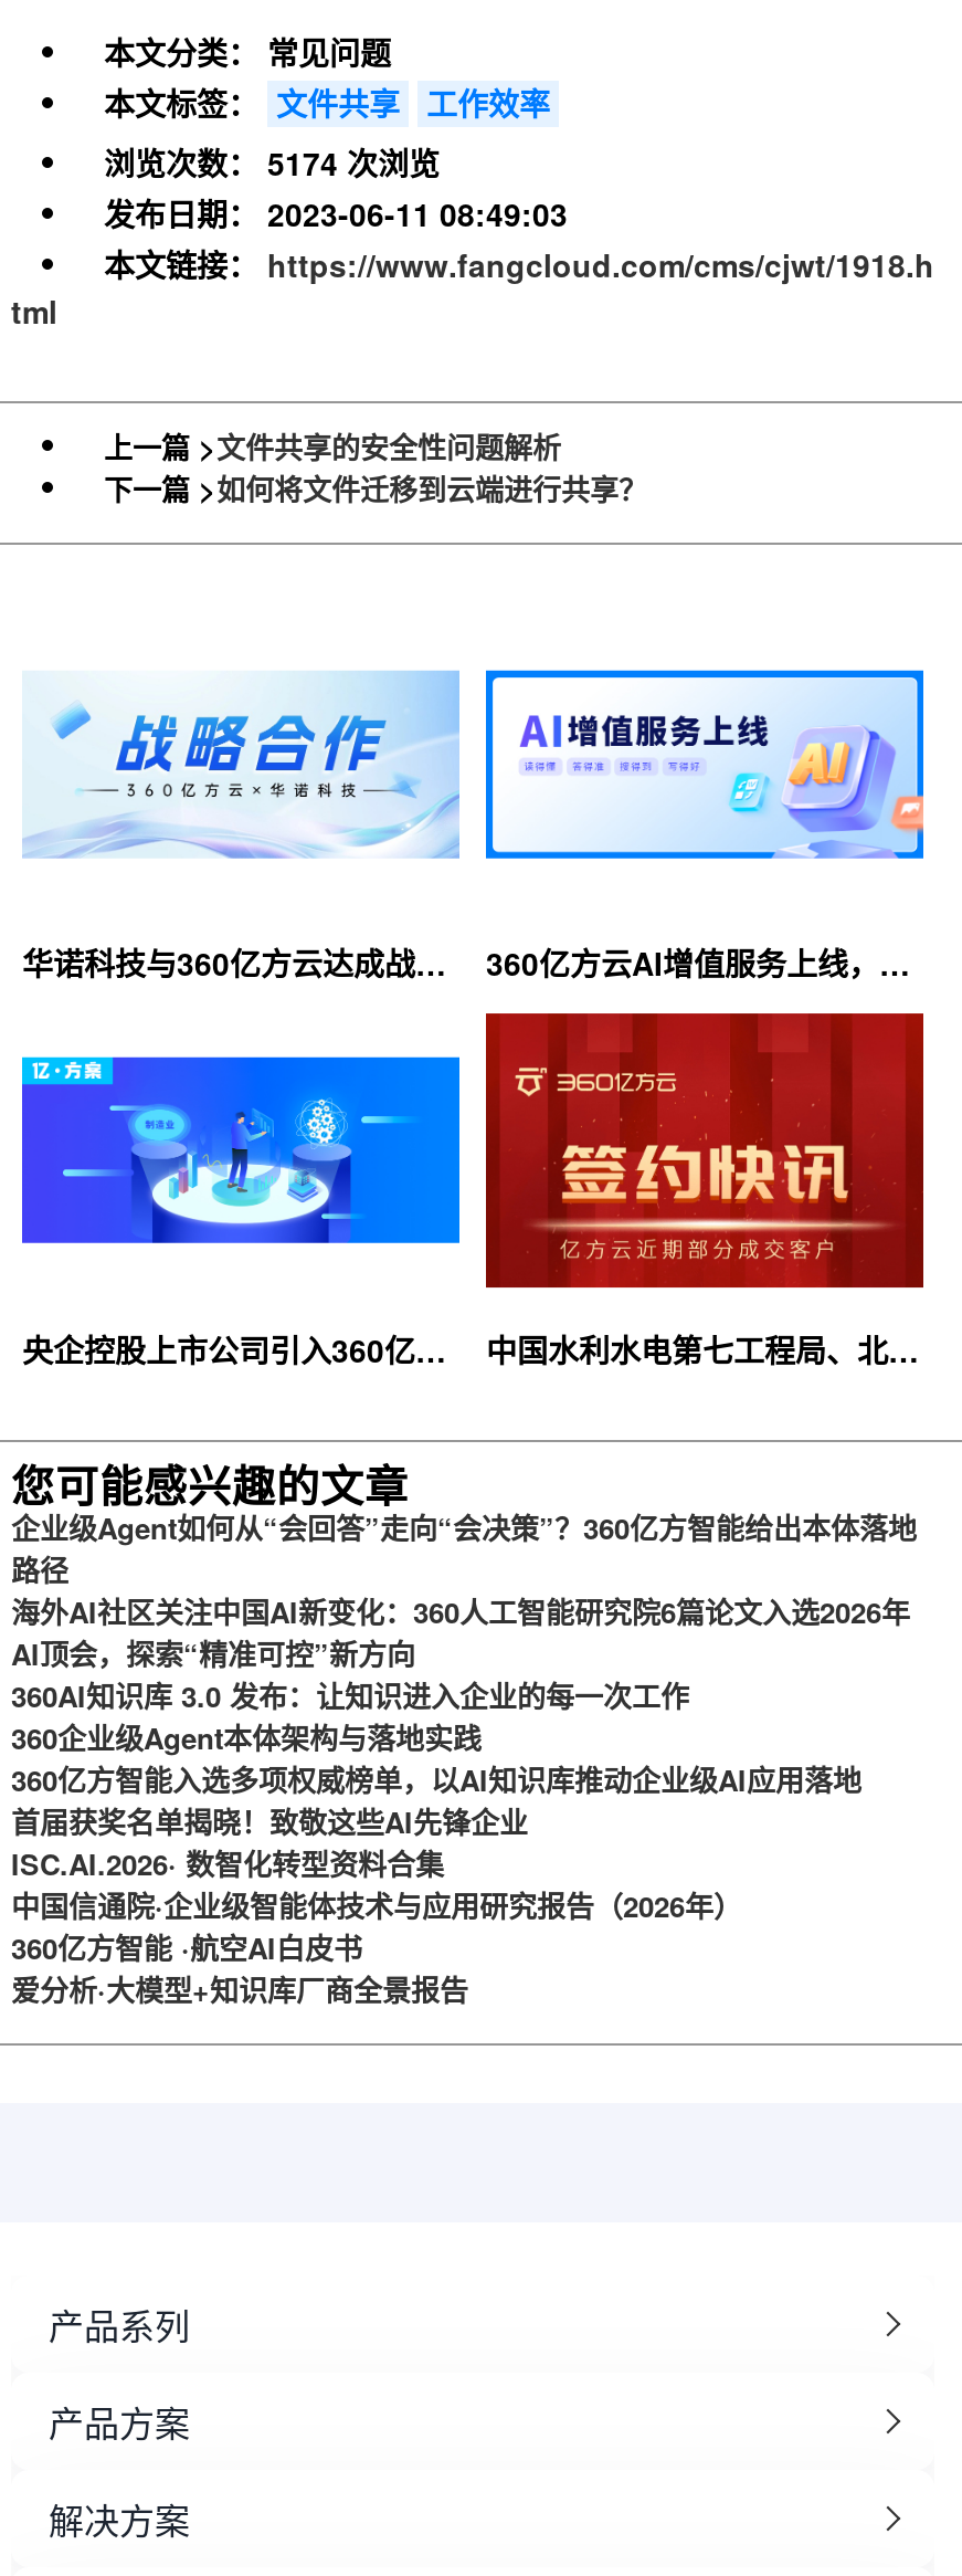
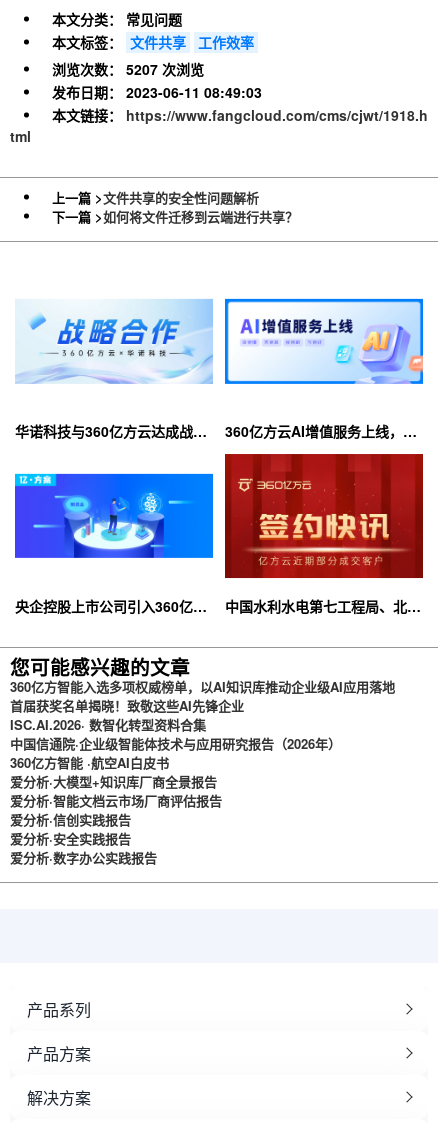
[104,139,440,183] 浏览次数： 5174 次浏览 -> [52,58,204,78] 浏览次数： 5207 次浏览
[11,1506,917,1758] 企业级Agent如何从“会回答”走向“会决策”？360亿方智能给出本体落地 | 路径 | 海外AI社区关注中国AI新变化：360人工智能研究院6篇论文入选2026年 | AI顶会，探索“精准可控”新方向 | 360AI知识库 3.0 发布：让知识进入企业的每一次工作 | 360企业级Agent本体架构与落地实践 -> none
moved [11,1758,861,2010] -> [10,677,395,791]: 360亿方智能入选多项权威榜单，以AI知识库推动企业级AI应用落地 | 首届获奖名单揭晓！致敬这些AI先锋企业 | ISC.AI.2026· 数智化转型资料合集 | 中国信通院·企业级智能体技术与应用研究报告（2026年） | 360亿方智能 ·航空AI白皮书 | 爱分析·大模型+知识库厂商全景报告
none -> [10,791,222,867] 爱分析·智能文档云市场厂商评估报告 | 爱分析·信创实践报告 | 爱分析·安全实践报告 | 爱分析·数字办公实践报告

